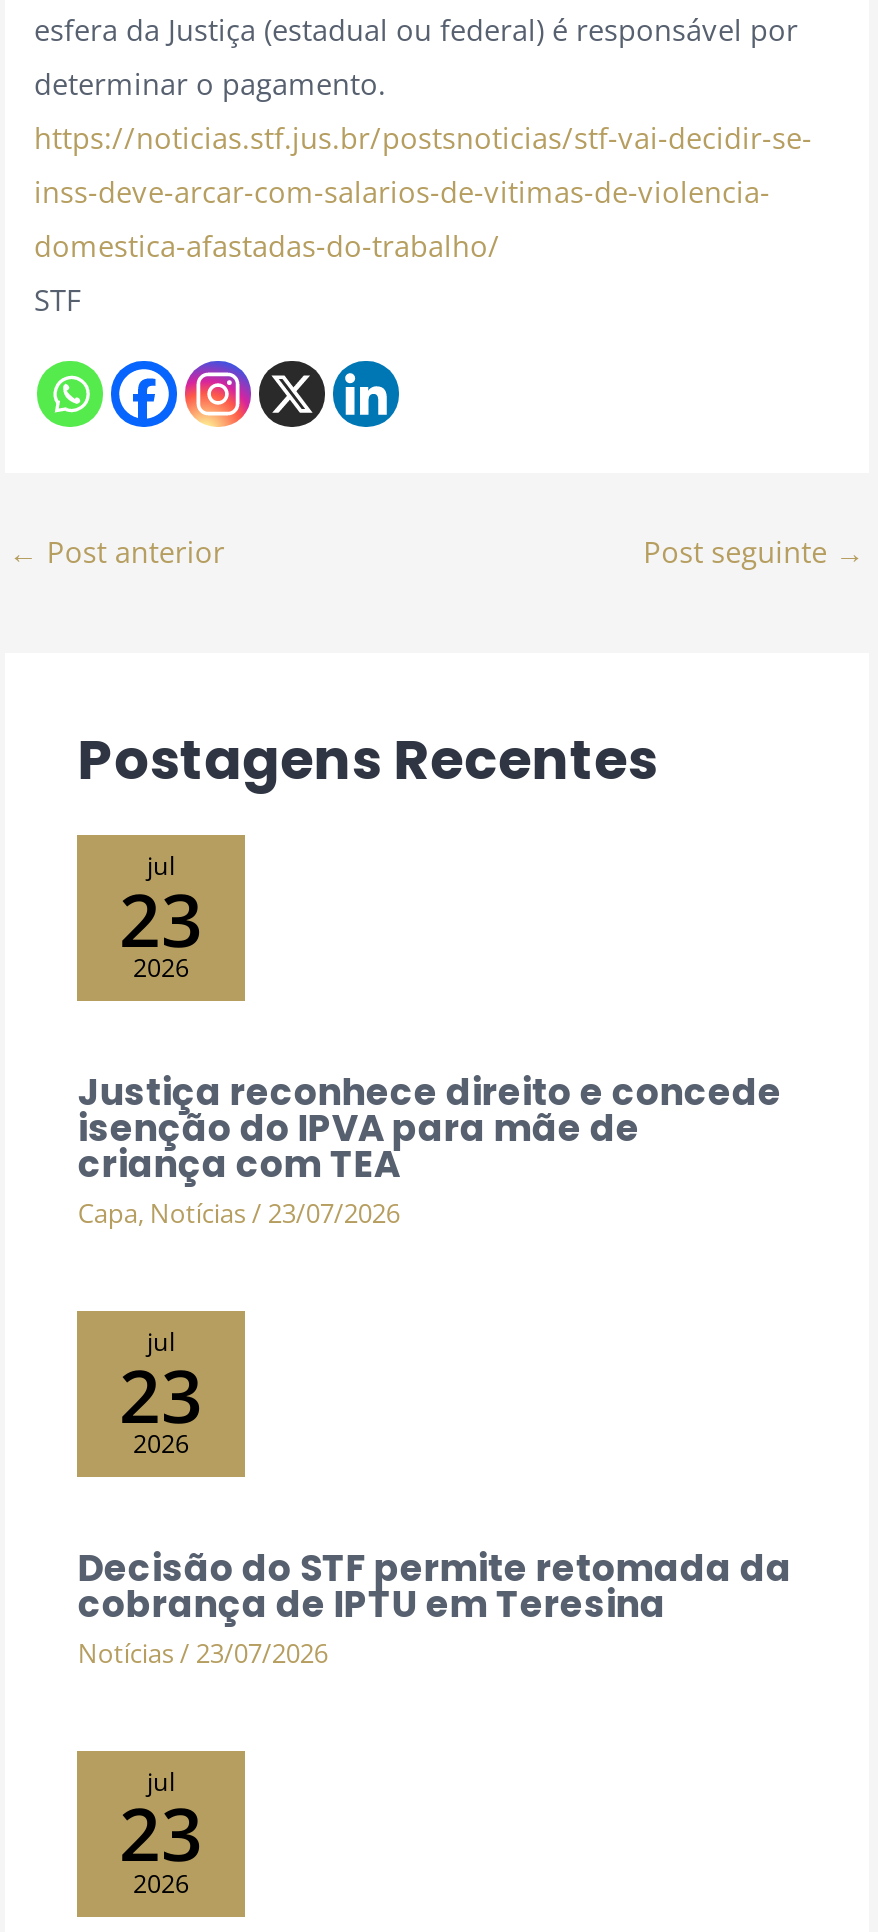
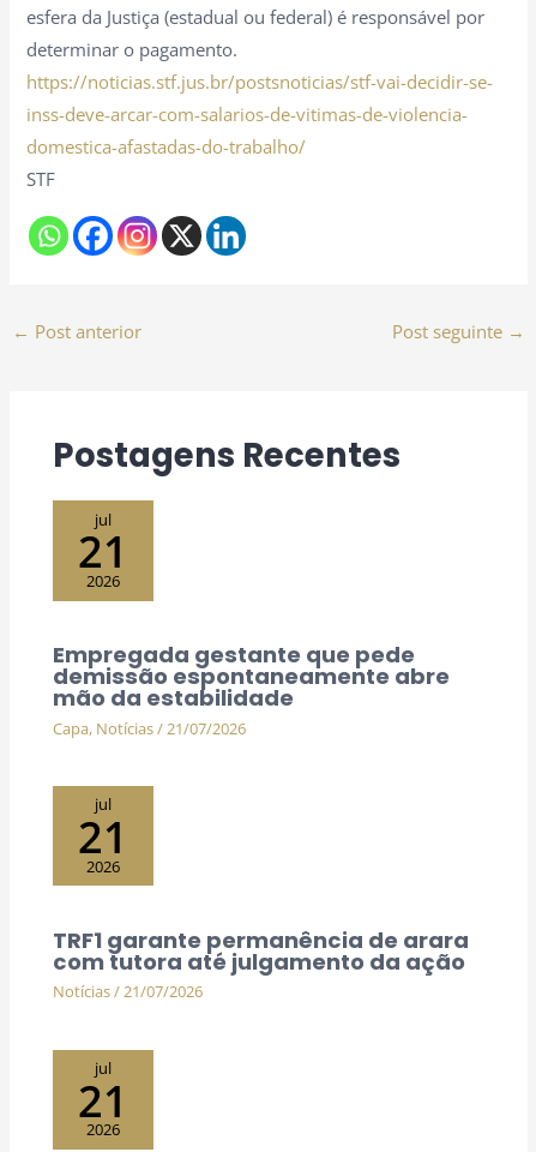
[119,868,203,968] 23 -> [78,521,128,581] 21
[78,1066,782,1231] Justiça reconhece direito e concede | isenção do IPVA para mãe de | criança com TEA | Capa, Notícias / 23/07/2026 -> [53,640,450,739] Empregada gestante que pede | demissão espontaneamente abre | mão da estabilidade | Capa, Notícias / 21/07/2026
[119,1344,203,1444] 23 -> [78,806,128,866] 21
[78,1542,792,1671] Decisão do STF permite retomada da | cobrança de IPTU em Teresina | Notícias / 23/07/2026 -> [53,925,469,1002] TRF1 garante permanência de arara | com tutora até julgamento da ação | Notícias / 21/07/2026
[119,1783,203,1883] 23 -> [78,1070,128,1130] 21

